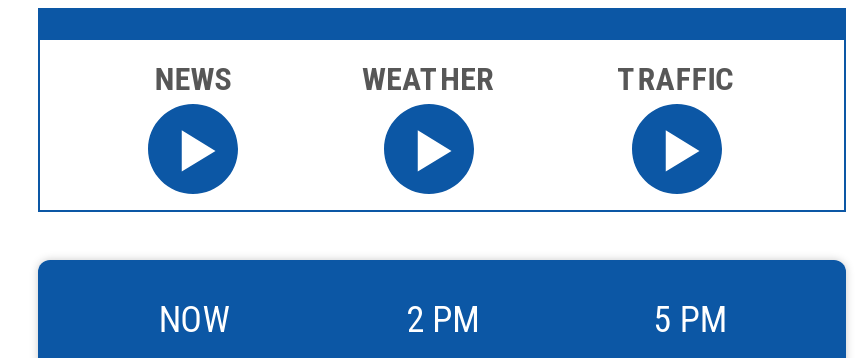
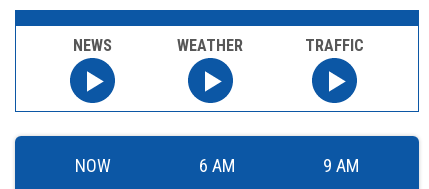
[406,298,478,340] 2 PM -> [199,155,235,176] 6 AM
[653,298,725,340] 5 PM -> [323,155,359,176] 9 AM

